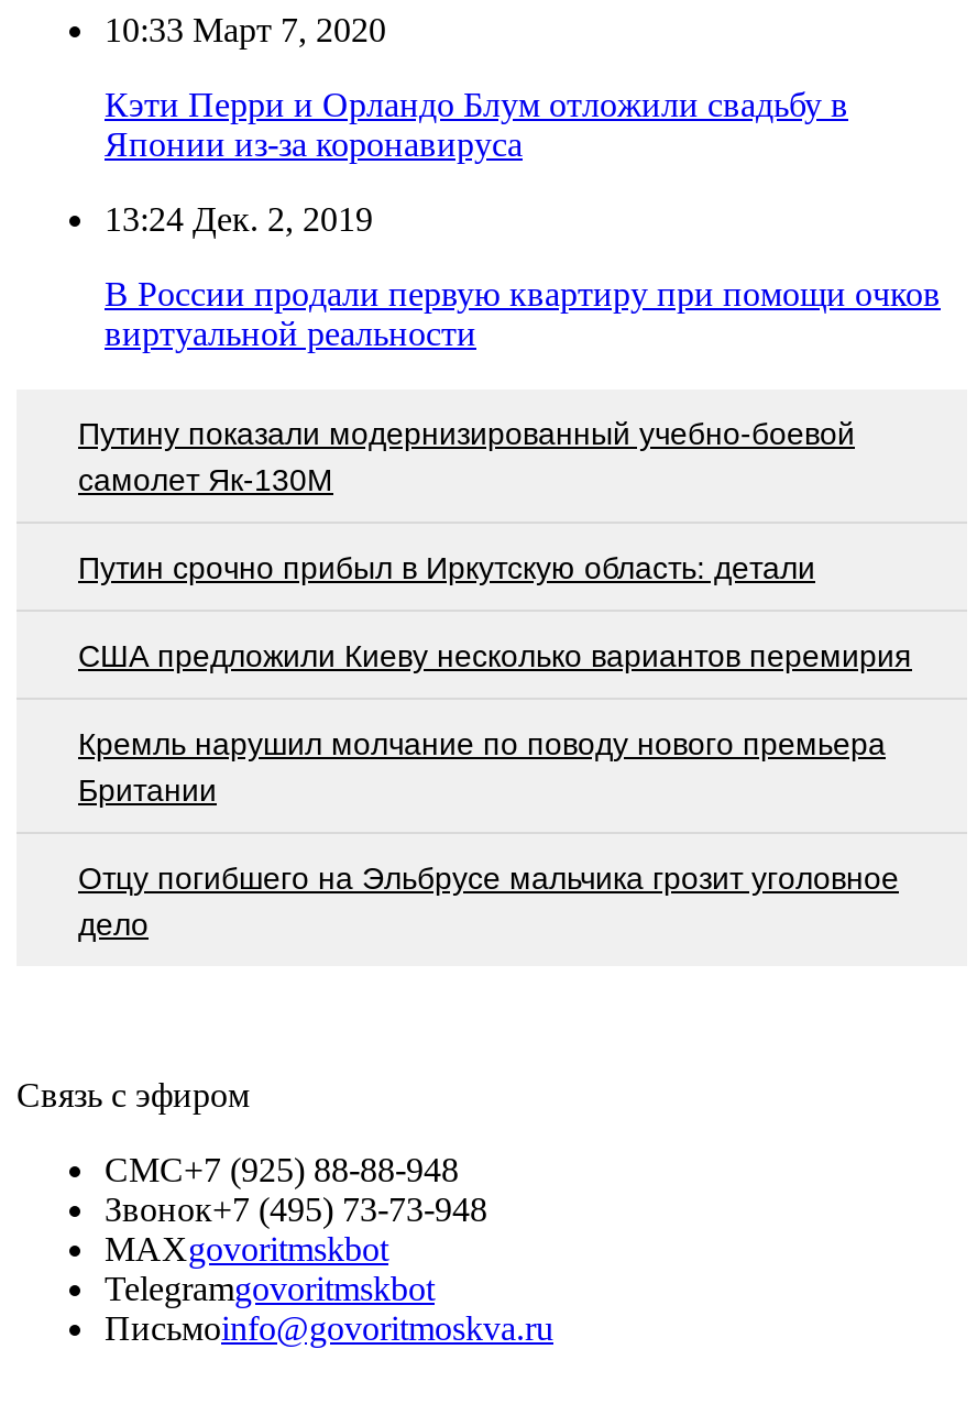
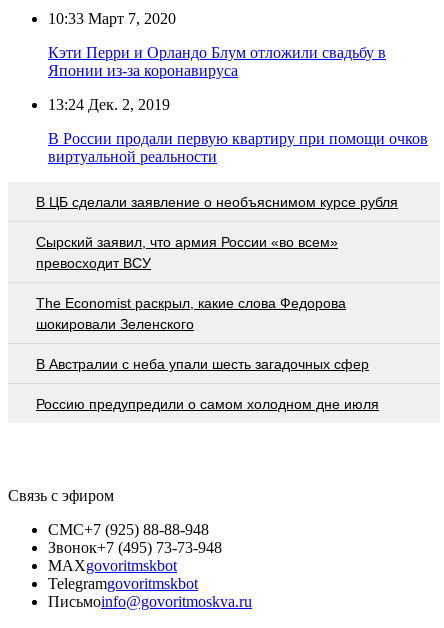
[78,415,855,496] Путину показали модернизированный учебно-боевой | самолет Як-130М -> [36,194,398,210] В ЦБ сделали заявление о необъяснимом курсе рубля
[78,549,815,584] Путин срочно прибыл в Иркутскую область: детали -> [36,234,338,271] Сырский заявил, что армия России «во всем» | превосходит ВСУ
[78,637,912,673] США предложили Киеву несколько вариантов перемирия -> [36,295,346,332] The Economist раскрыл, какие слова Федорова | шокировали Зеленского
[78,725,886,807] Кремль нарушил молчание по поводу нового премьера | Британии -> [36,356,369,372] В Австралии с неба упали шесть загадочных сфер
[78,860,899,941] Отцу погибшего на Эльбрусе мальчика грозит уголовное | дело -> [36,396,379,412] Россию предупредили о самом холодном дне июля

